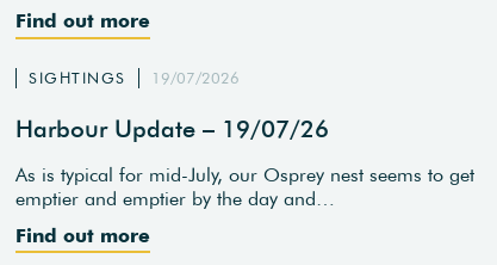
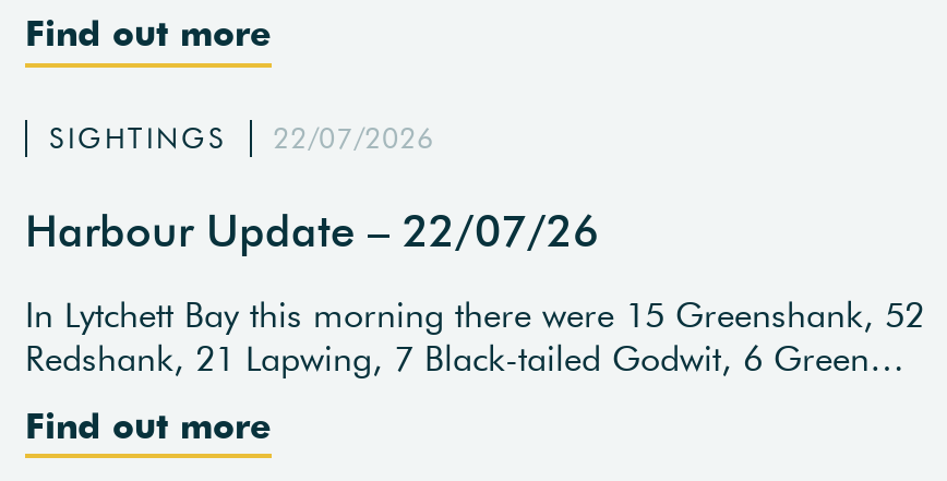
[29,68,239,88] SIGHTINGS 19/07/2026 -> [49,120,434,157] SIGHTINGS 22/07/2026
[15,113,329,143] Harbour Update – 19/07/26 -> [25,202,599,257] Harbour Update – 22/07/26
[15,162,474,210] As is typical for mid-July, our Osprey nest seems to get | emptier and emptier by the day and… -> [25,292,924,379] In Lytchett Bay this morning there were 15 Greenshank, 52 | Redshank, 21 Lapwing, 7 Black-tailed Godwit, 6 Green…

